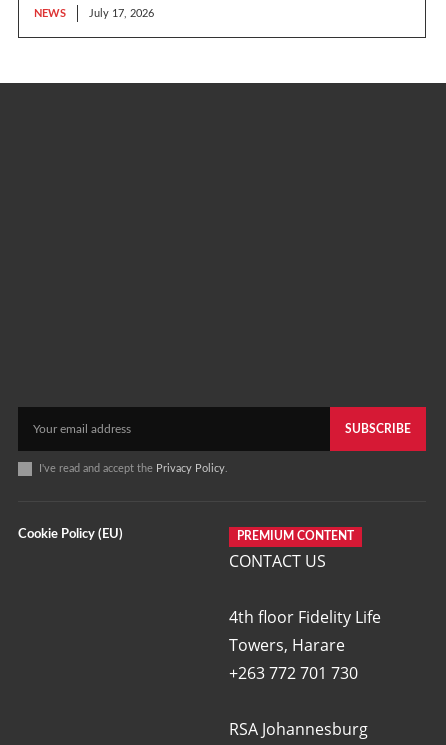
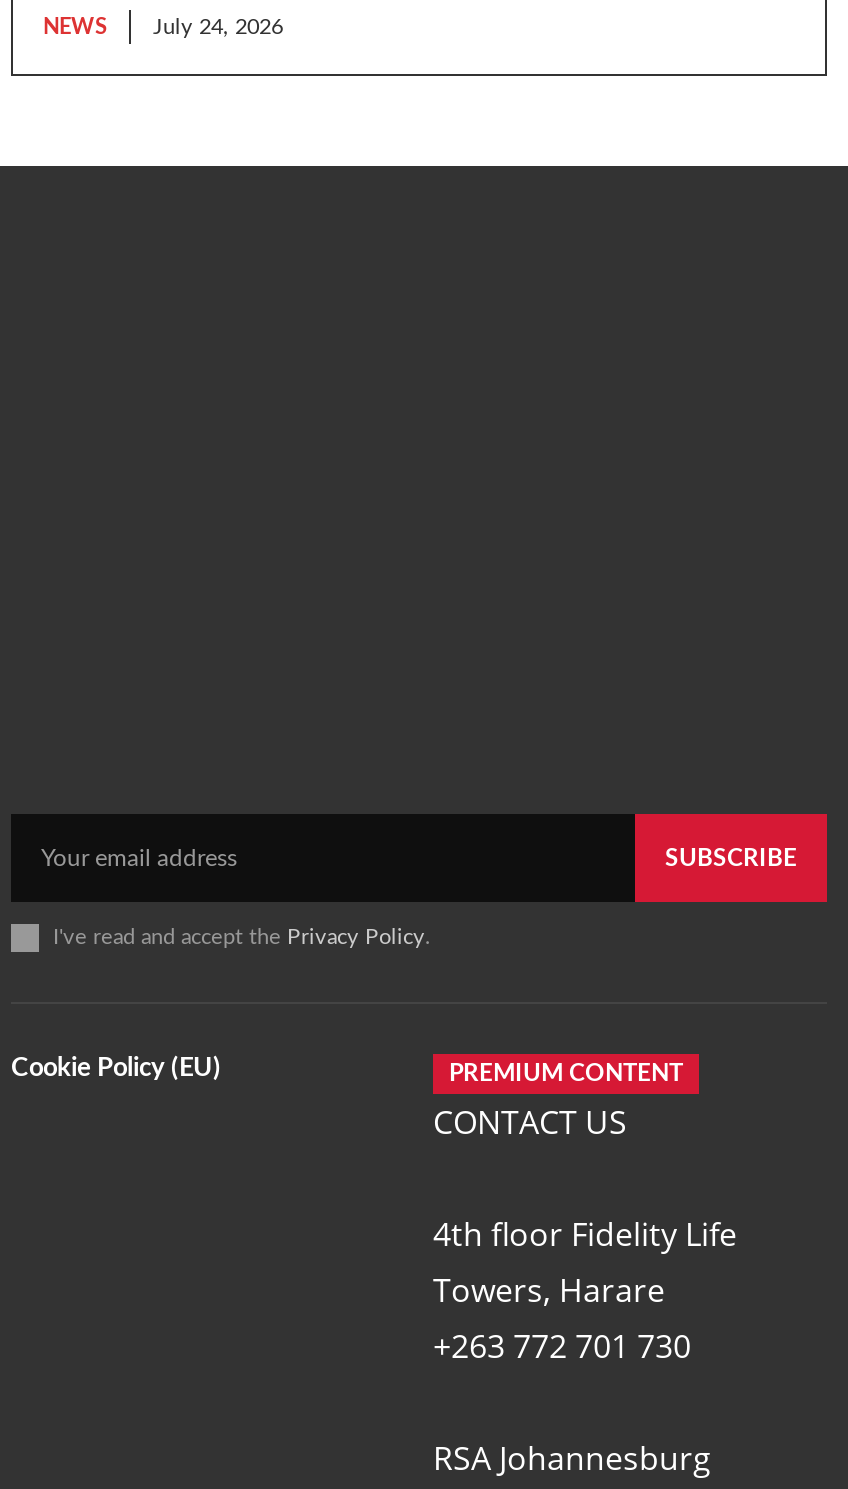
[89,8,154,19] July 17, 2026 -> [153,16,283,38] July 24, 2026

